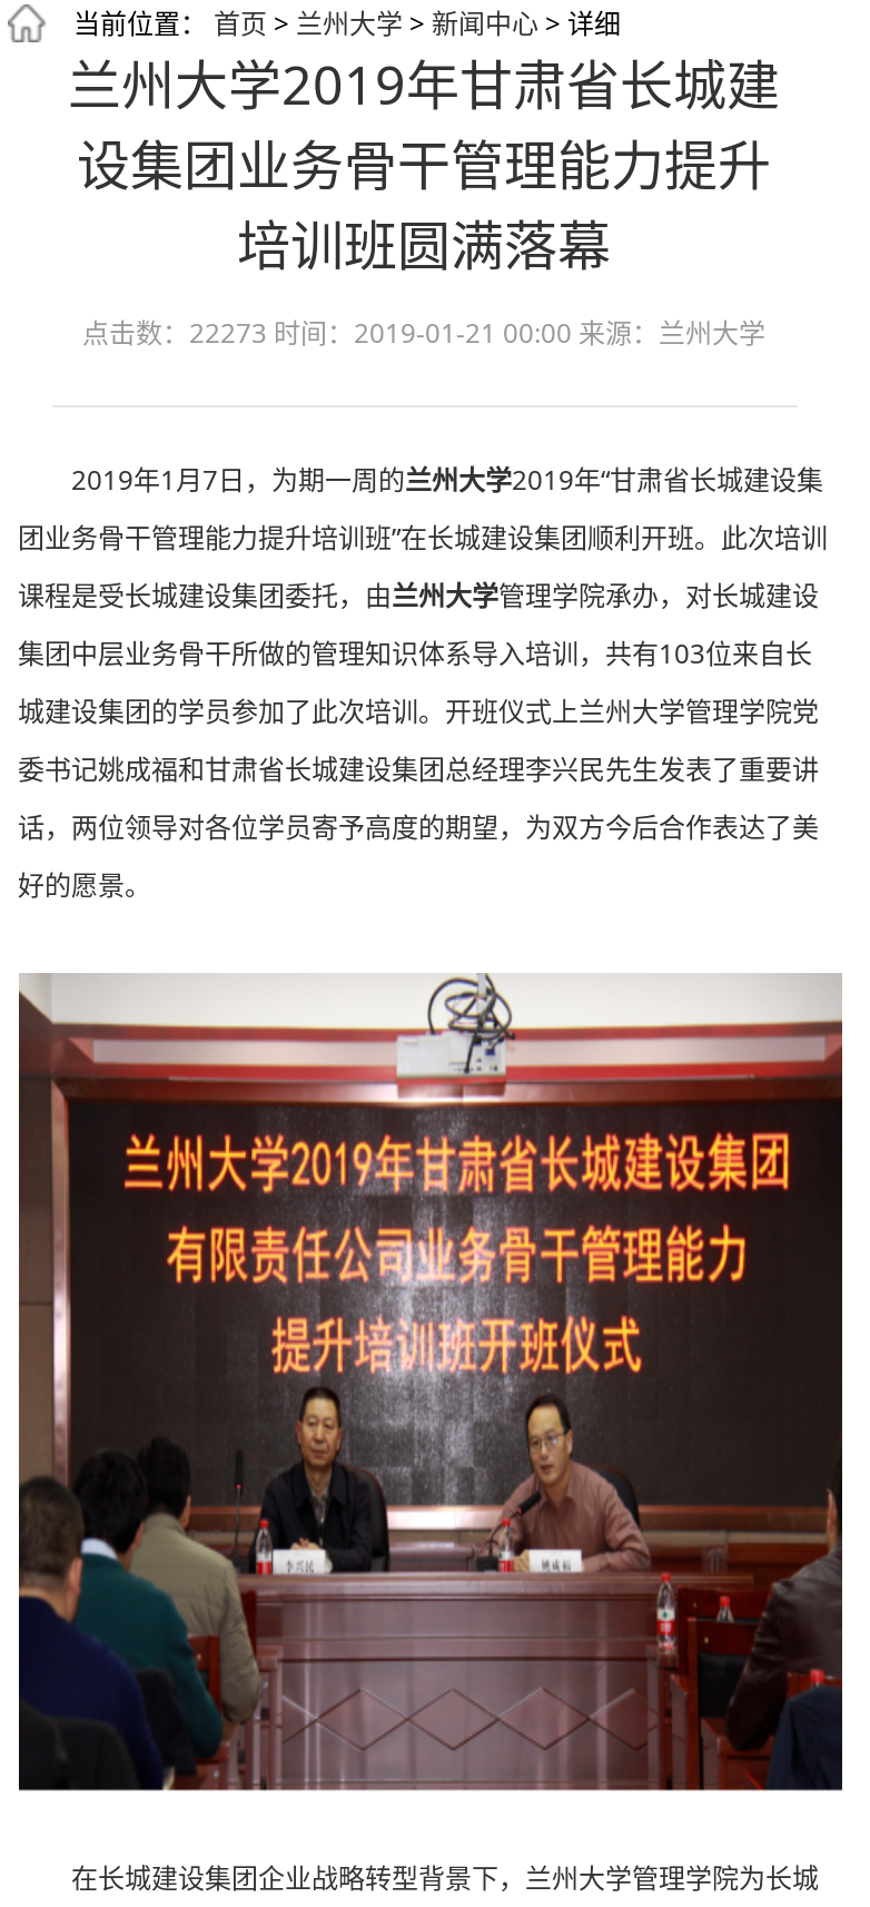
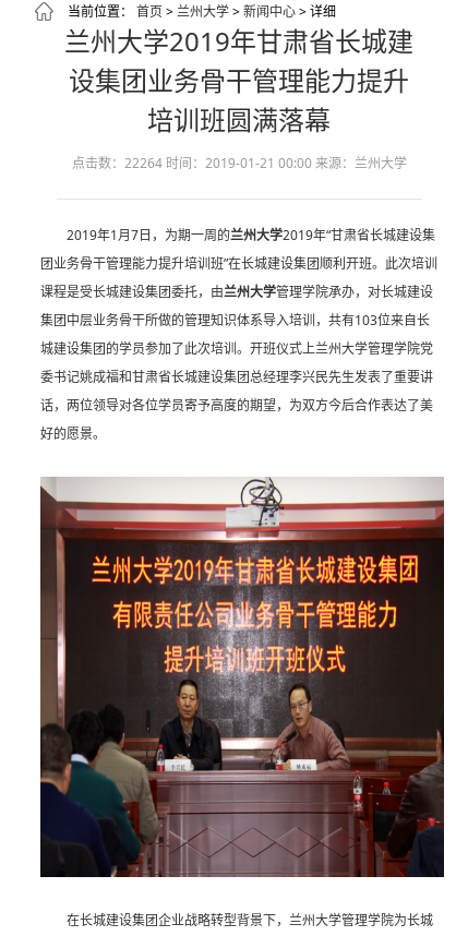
[82,314,765,352] 点击数：22273 时间：2019-01-21 00:00 来源：兰州大学 -> [71,154,406,172] 点击数：22264 时间：2019-01-21 00:00 来源：兰州大学

